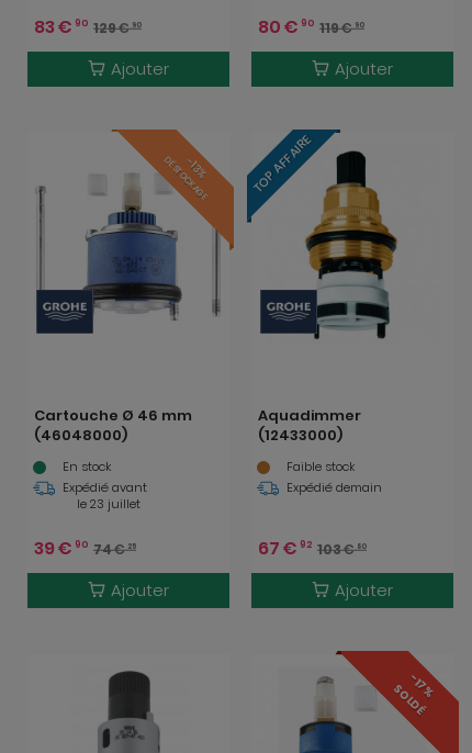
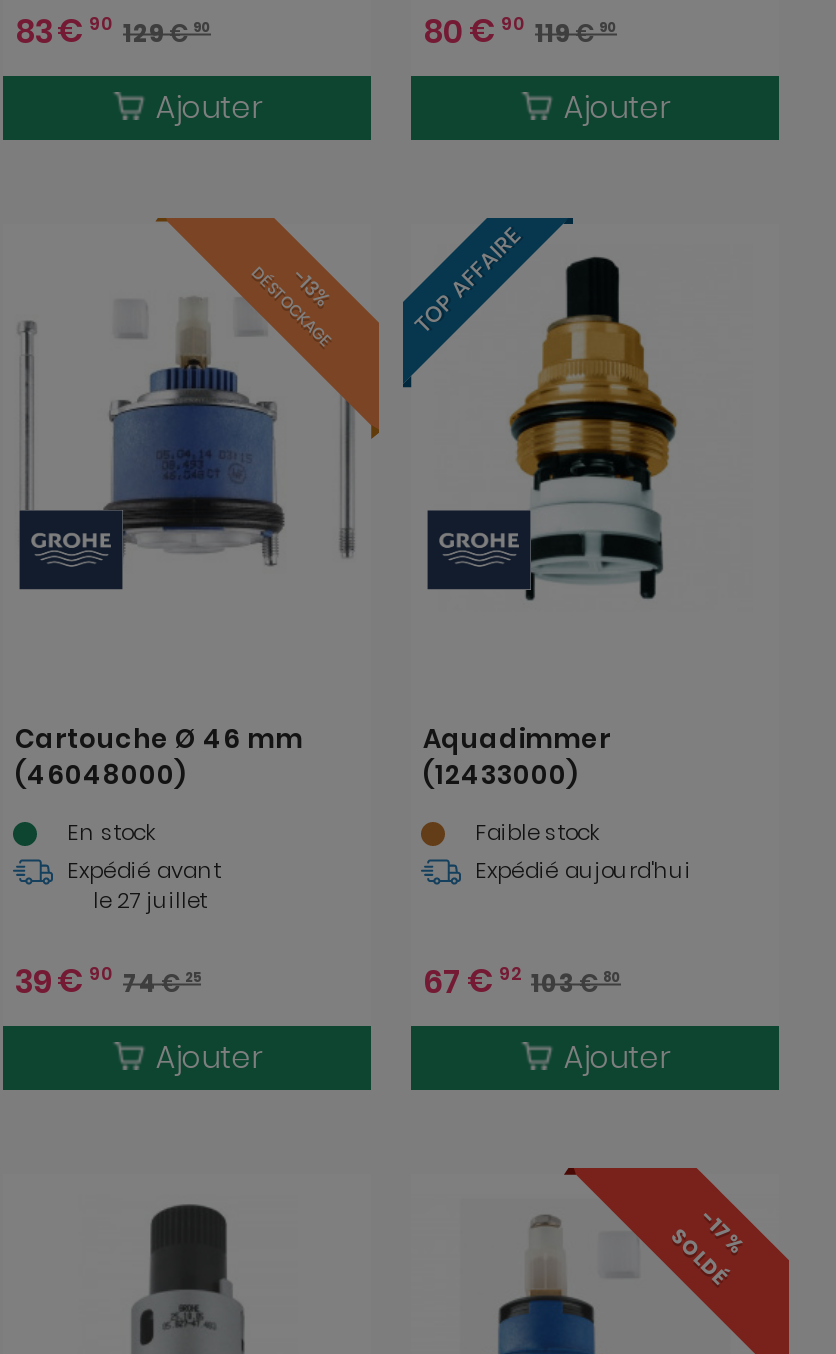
[283,479,382,496] Expédié demain -> [469,854,691,886] Expédié aujourd'hui
[77,495,141,513] le 23 juillet -> [93,884,207,916] le 27 juillet

